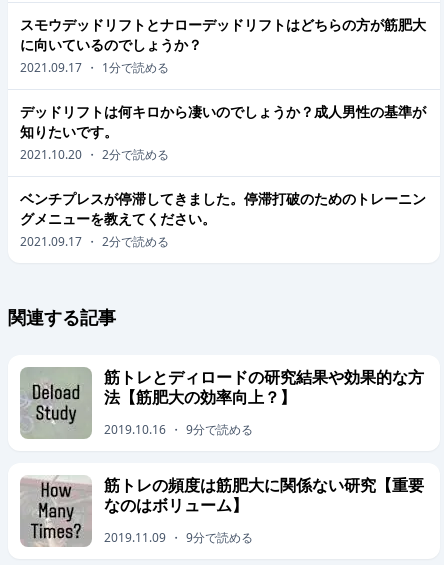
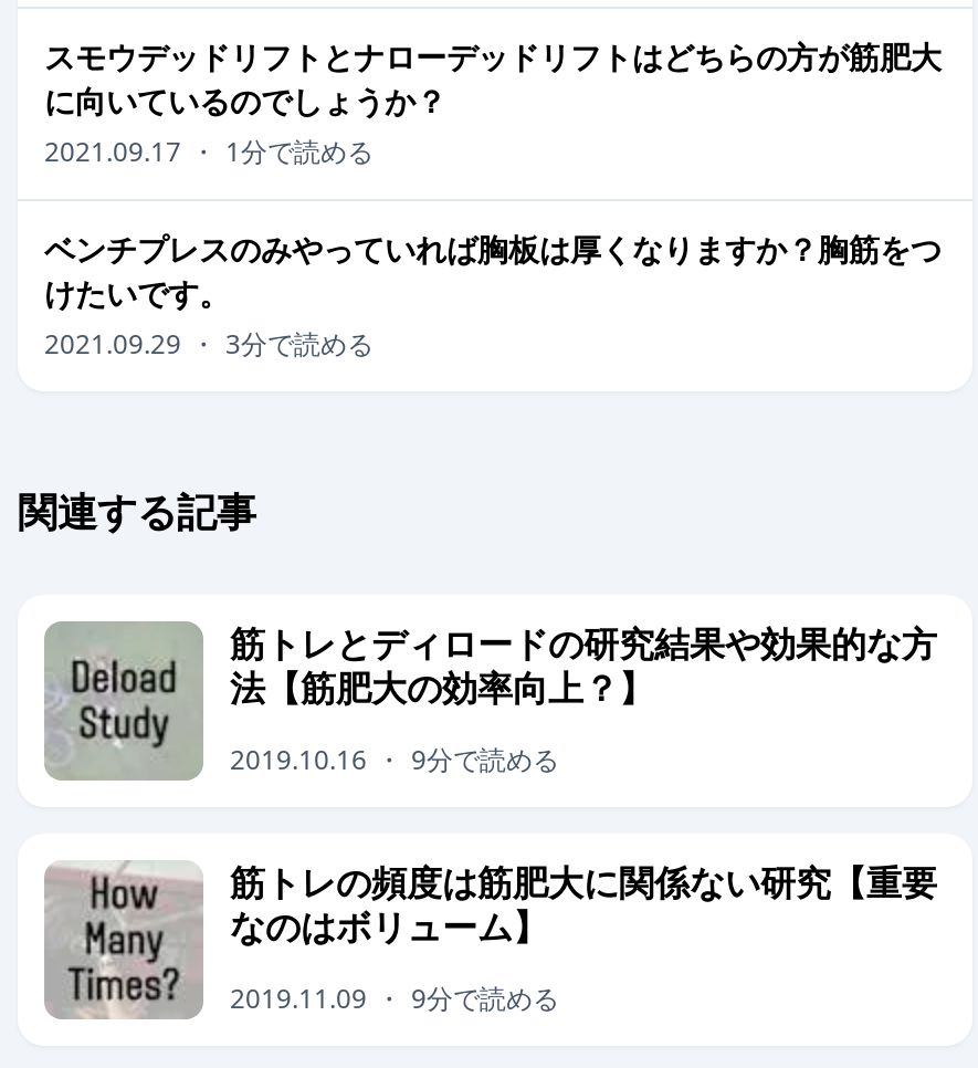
[20,102,426,250] デッドリフトは何キロから凄いのでしょうか？成人男性の基準が | 知りたいです。 | 2021.10.20 ・ 2分で読める | ベンチプレスが停滞してきました。停滞打破のためのトレーニン | グメニューを教えてください。 | 2021.09.17 ・ 2分で読める -> [44,228,942,363] ベンチプレスのみやっていれば胸板は厚くなりますか？胸筋をつ | けたいです。 | 2021.09.29 ・ 3分で読める

